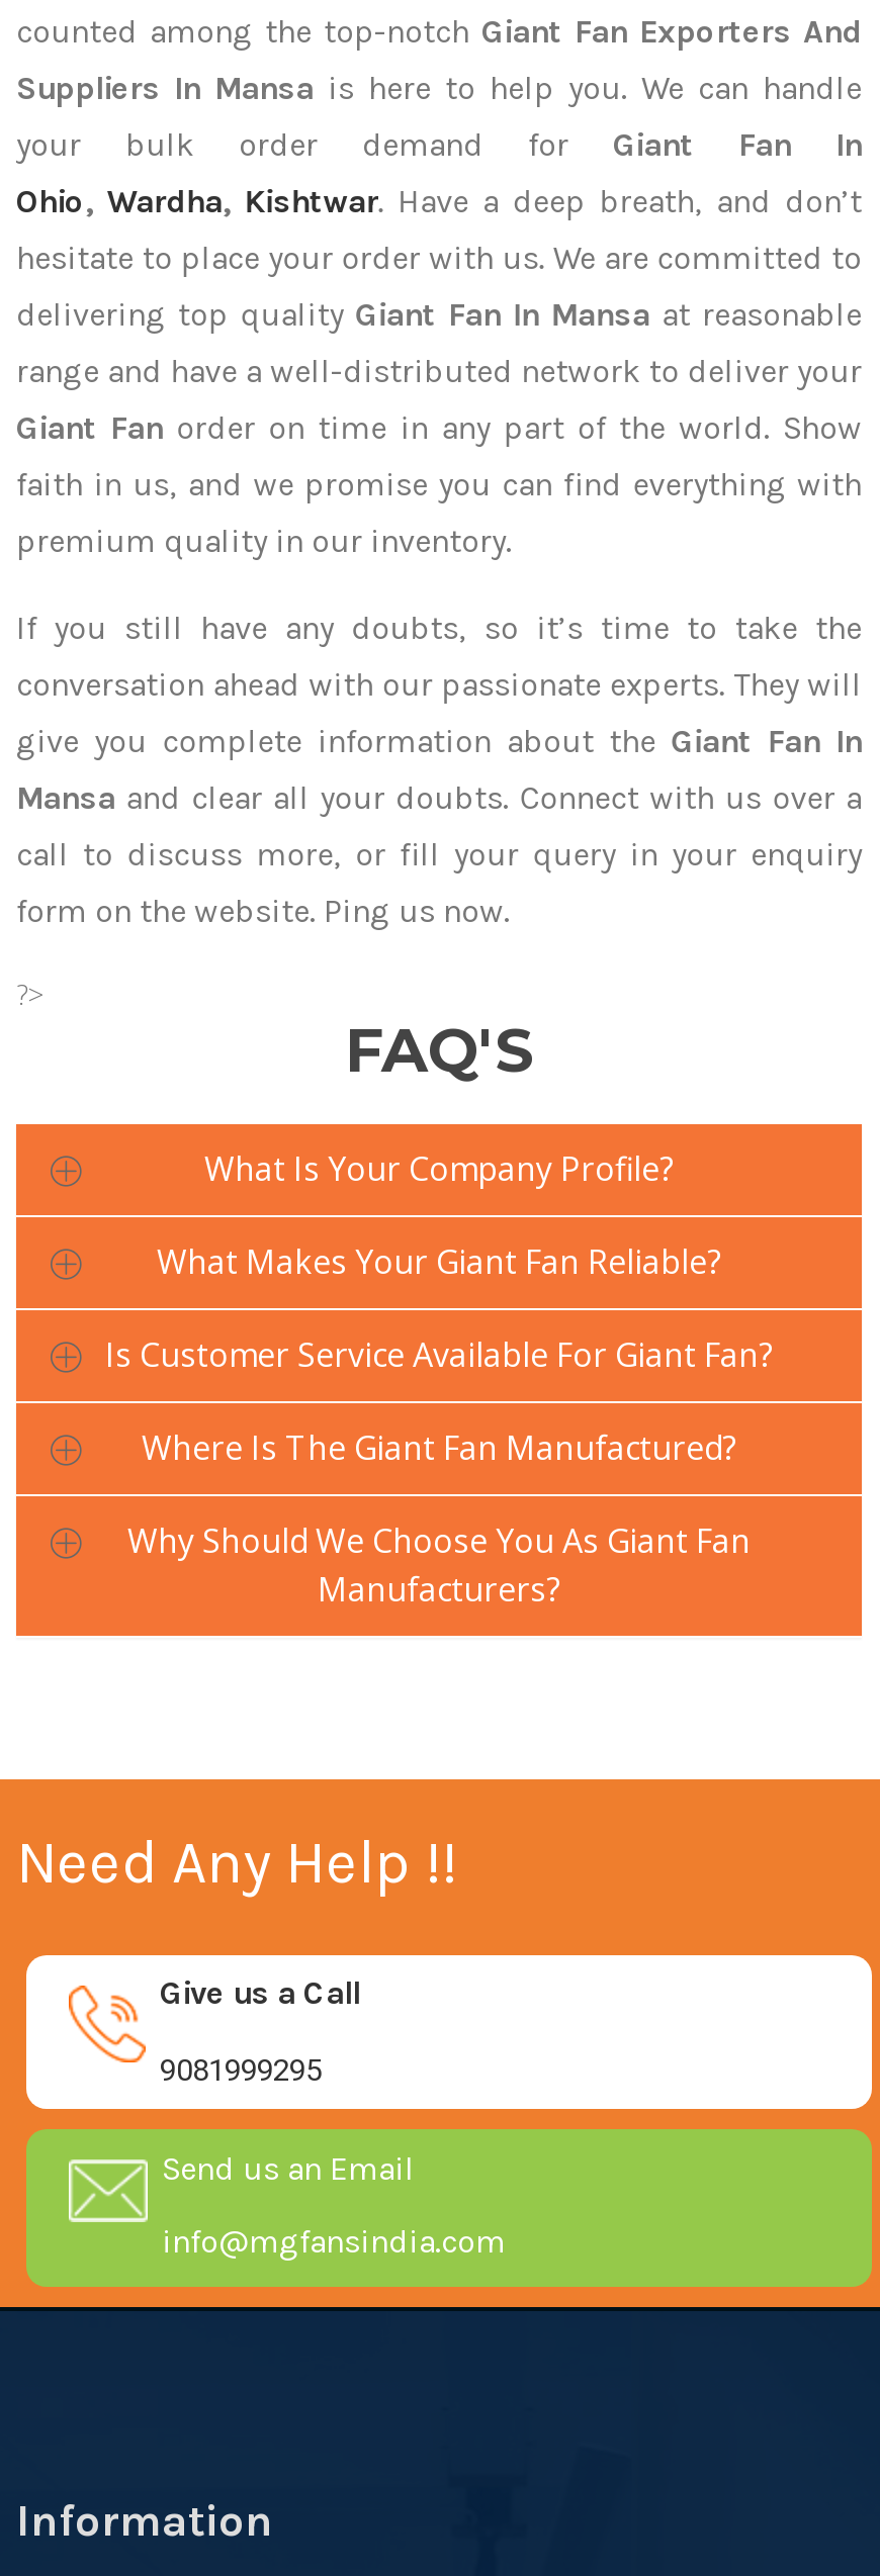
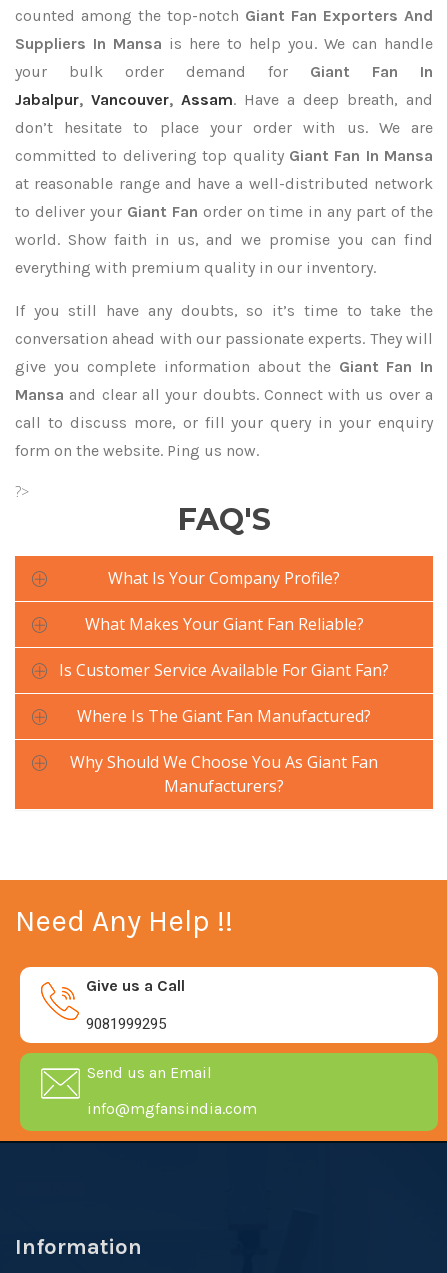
[16,182,862,220] Ohio, Wardha, Kishtwar. Have a deep breath, and don’t -> [15,90,433,109] Jabalpur, Vancouver, Assam. Have a deep breath, and
[16,239,862,277] hesitate to place your order with us. We are committed to -> [15,118,433,137] don’t hesitate to place your order with us. We are
[16,295,862,334] delivering top quality Giant Fan In Mansa at reasonable -> [15,146,433,165] committed to delivering top quality Giant Fan In Mansa
[16,352,862,390] range and have a well-distributed network to deliver your -> [15,174,433,193] at reasonable range and have a well-distributed network
[16,408,862,447] Giant Fan order on time in any part of the world. Show -> [15,202,433,221] to deliver your Giant Fan order on time in any part of the
[16,465,862,503] faith in us, and we promise you can find everything with -> [15,230,433,249] world. Show faith in us, and we promise you can find
[16,522,512,560] premium quality in our inventory. -> [15,258,376,277] everything with premium quality in our inventory.

